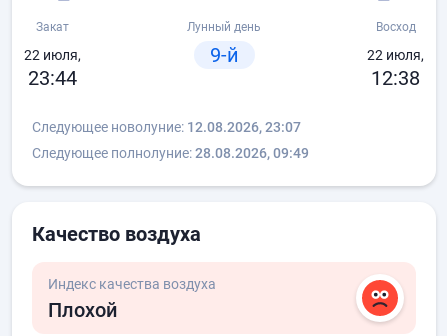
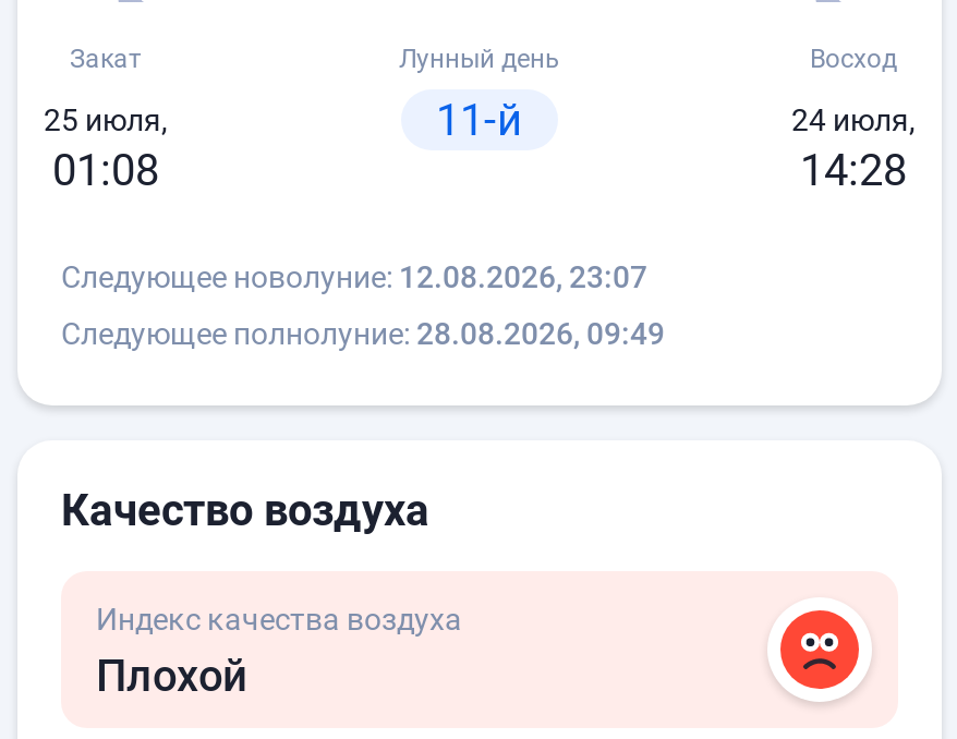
[24,47,81,63] 22 июля, -> [44,102,168,137] 25 июля,
[209,43,238,67] 9-й -> [436,94,523,146] 11-й
[367,47,424,63] 22 июля, -> [791,102,916,137] 24 июля,
[28,66,77,90] 23:44 -> [52,144,159,196] 01:08
[371,66,420,90] 12:38 -> [800,144,907,196] 14:28

